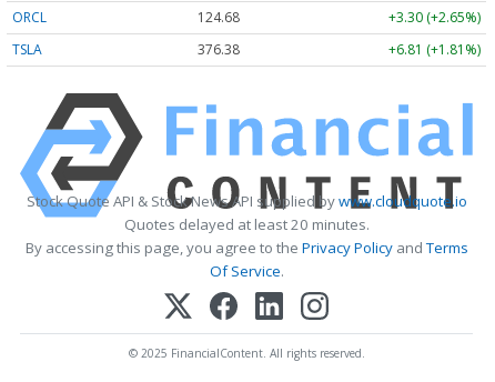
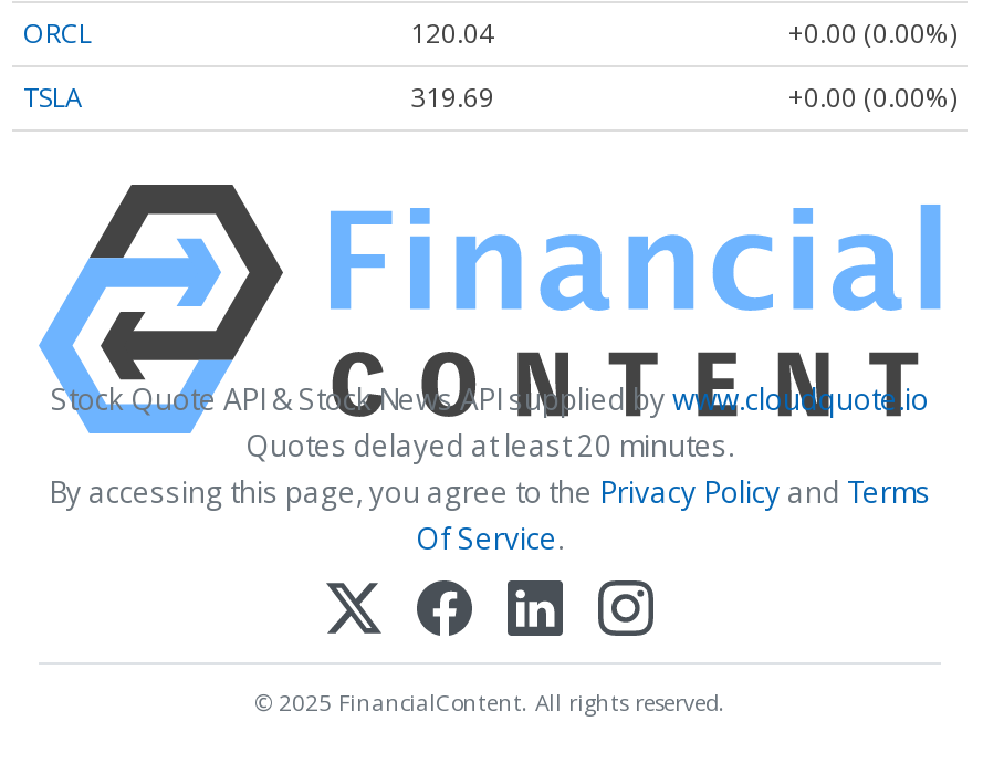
[198,7,240,26] 124.68 -> [410,15,494,52] 120.04
[388,7,481,26] +3.30 (+2.65%) -> [788,15,956,52] +0.00 (0.00%)
[198,40,240,59] 376.38 -> [410,79,494,117] 319.69
[388,40,481,59] +6.81 (+1.81%) -> [788,79,956,117] +0.00 (0.00%)

